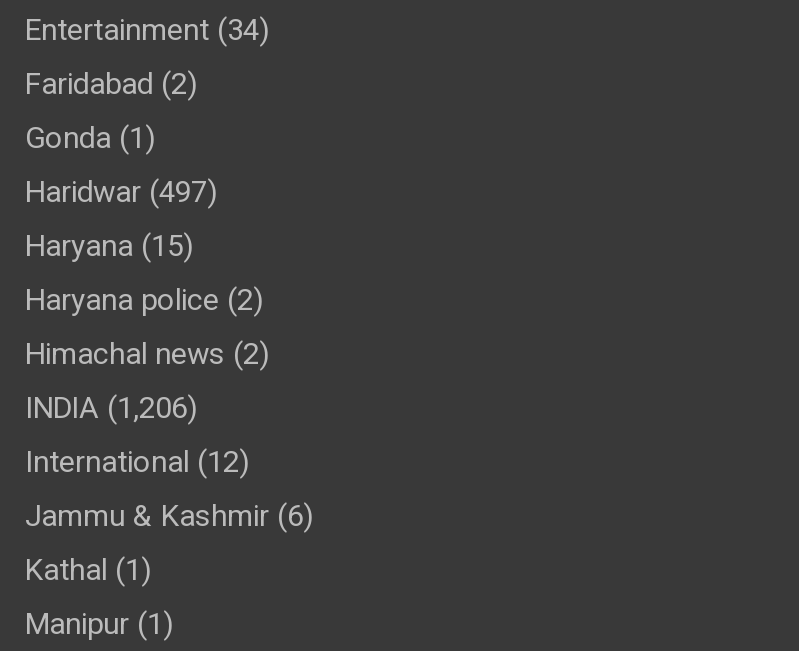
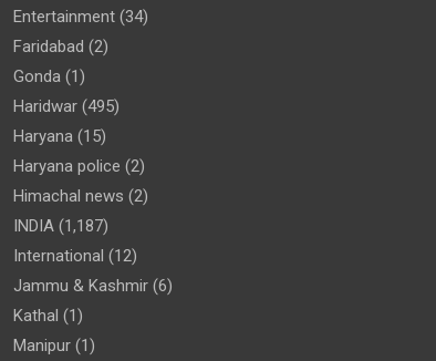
[25,173,217,209] Haridwar (497) -> [13,96,120,116] Haridwar (495)
[25,389,197,425] INDIA (1,206) -> [13,215,108,235] INDIA (1,187)

